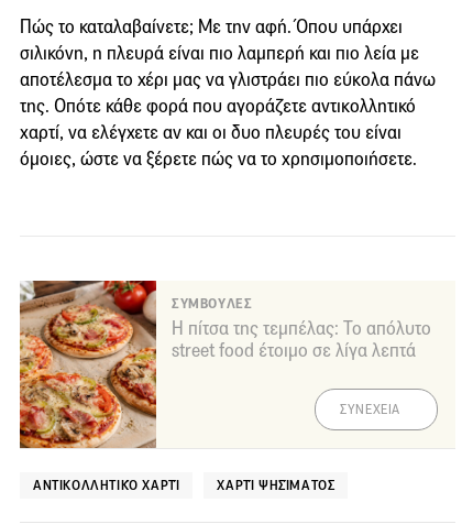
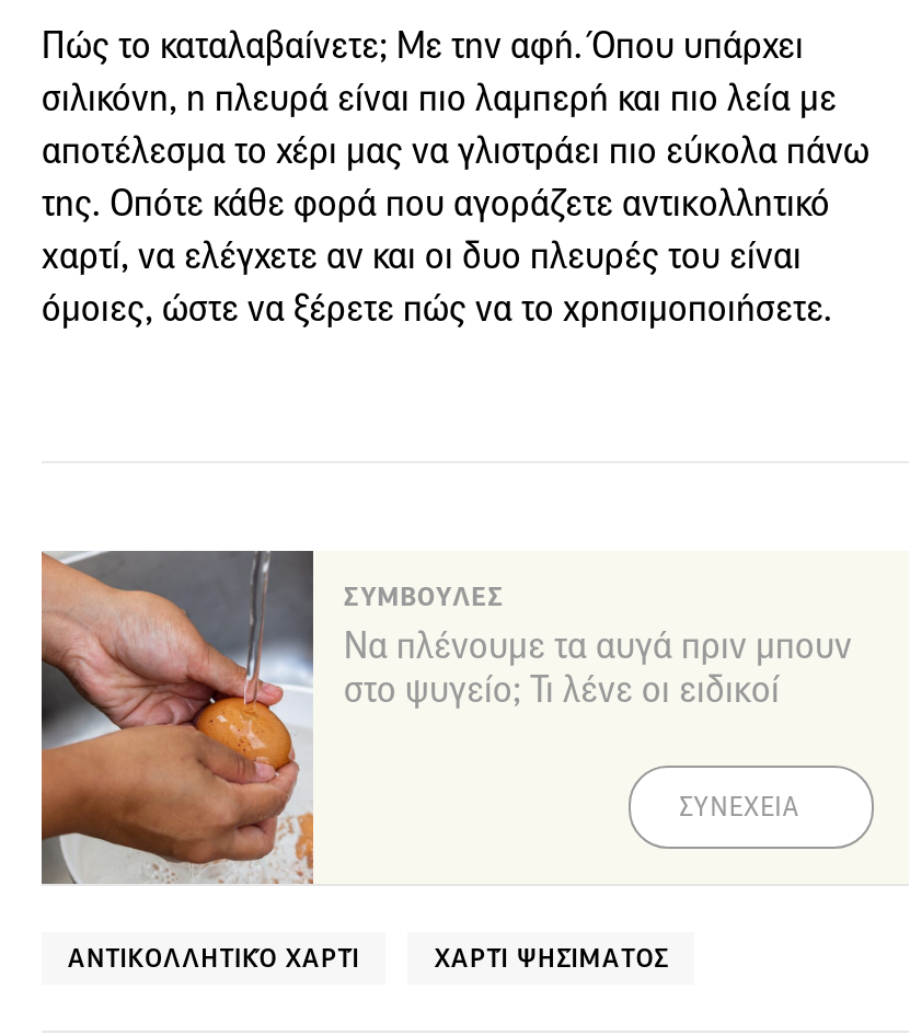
[19,280,431,449] [image] | Η πίτσα της τεμπέλας: Το απόλυτο | street food έτοιμο σε λίγα λεπτά -> [39,549,852,886] [image] | Να πλένουμε τα αυγά πριν μπουν | στο ψυγείο; Τι λένε οι ειδικοί

